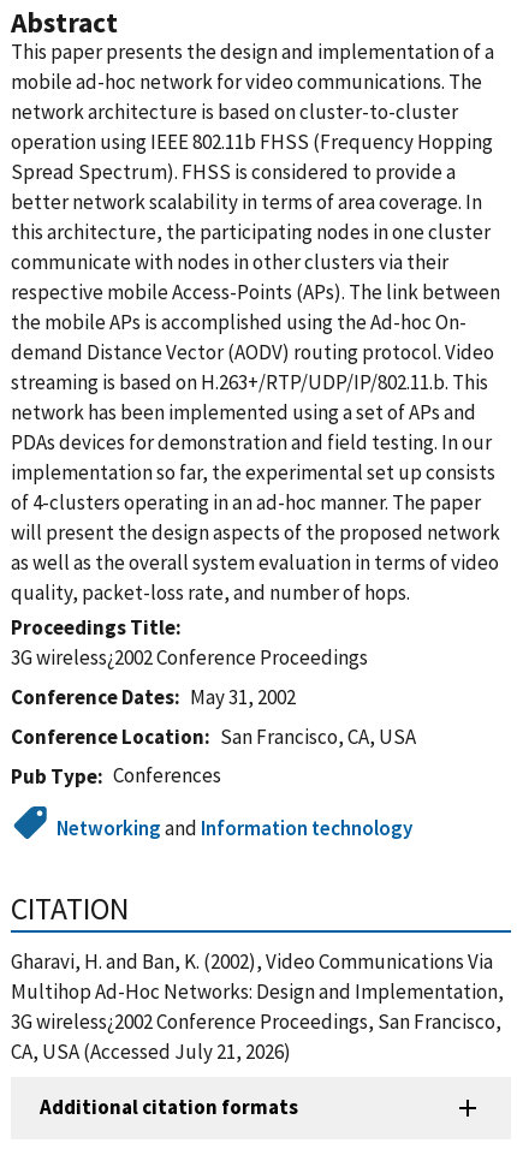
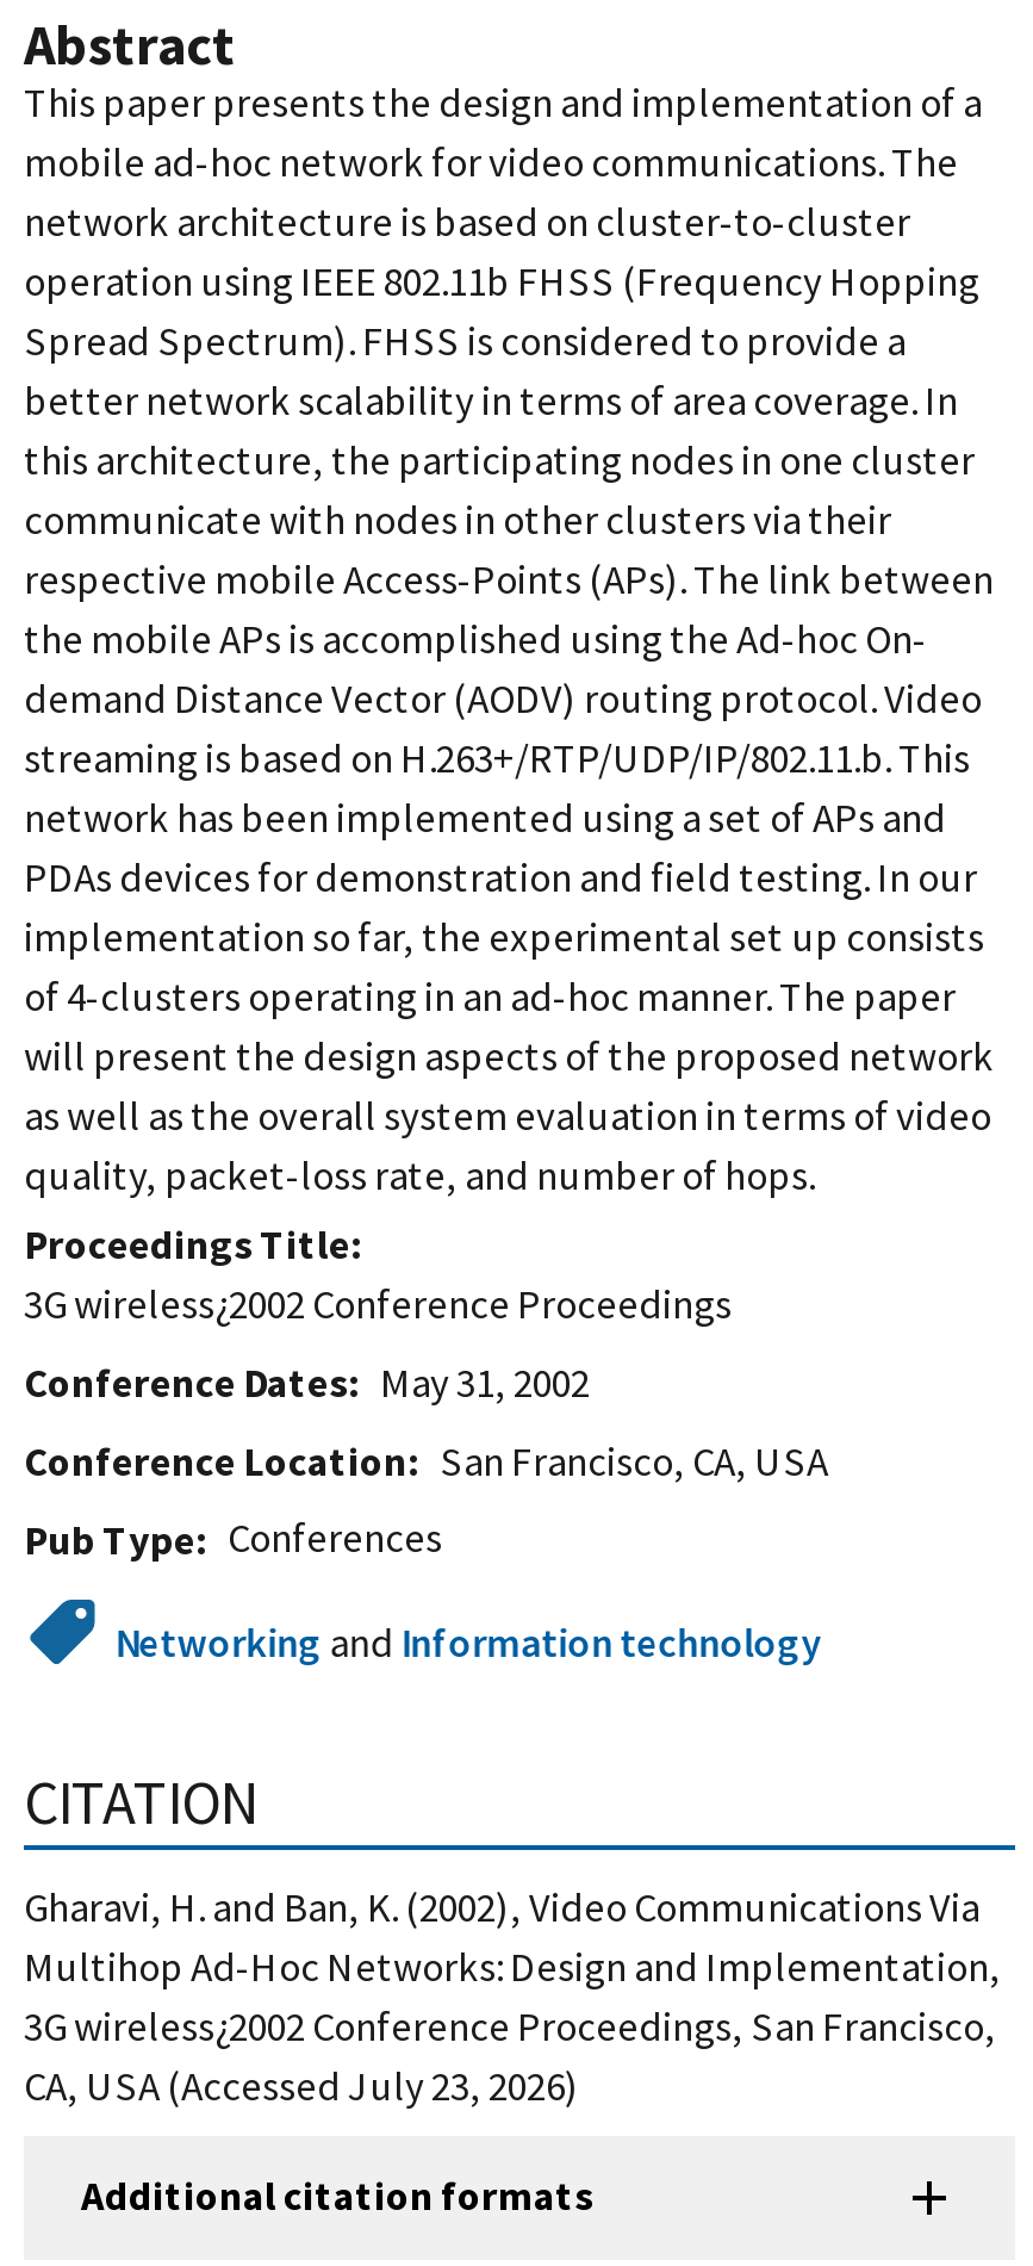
[11,1038,291,1065] CA, USA (Accessed July 21, 2026) -> [24,2060,579,2112] CA, USA (Accessed July 23, 2026)

